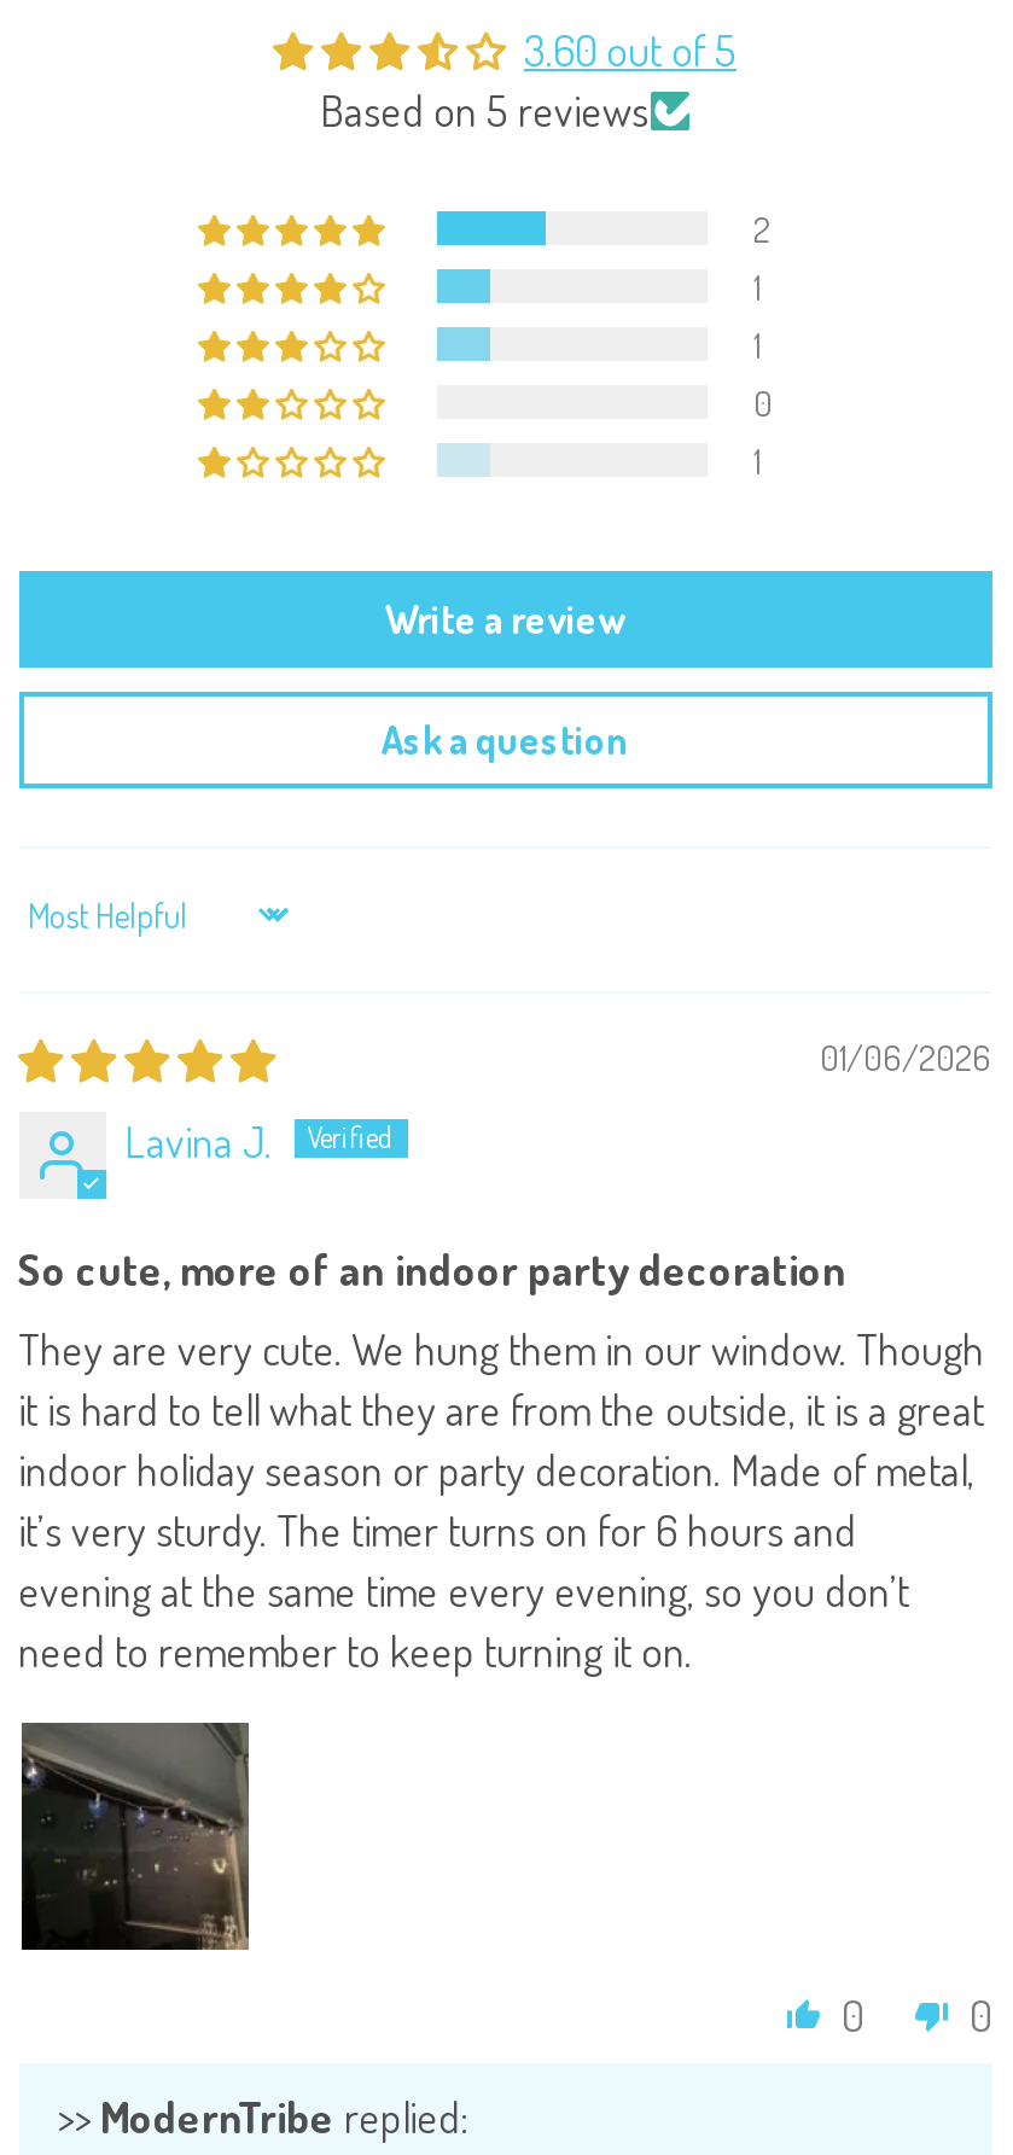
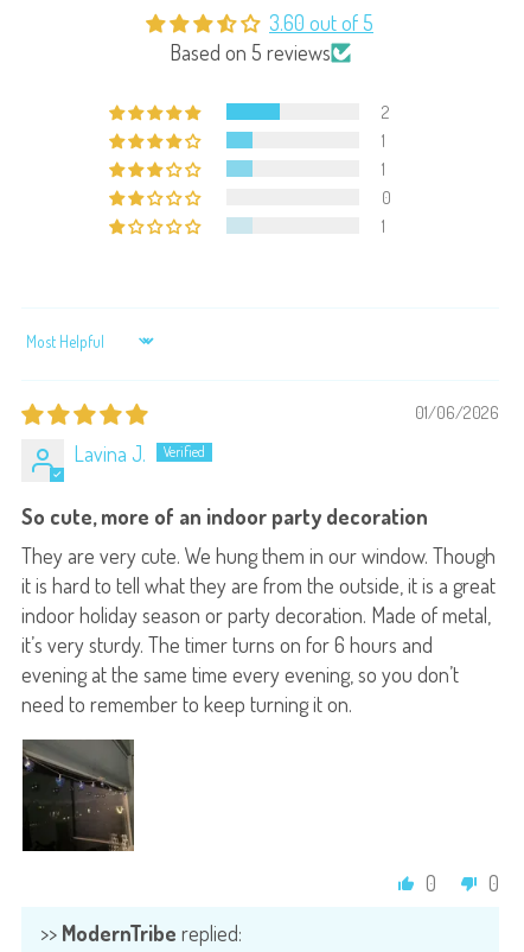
[382,595,628,764] Write a review | Ask a question -> none

